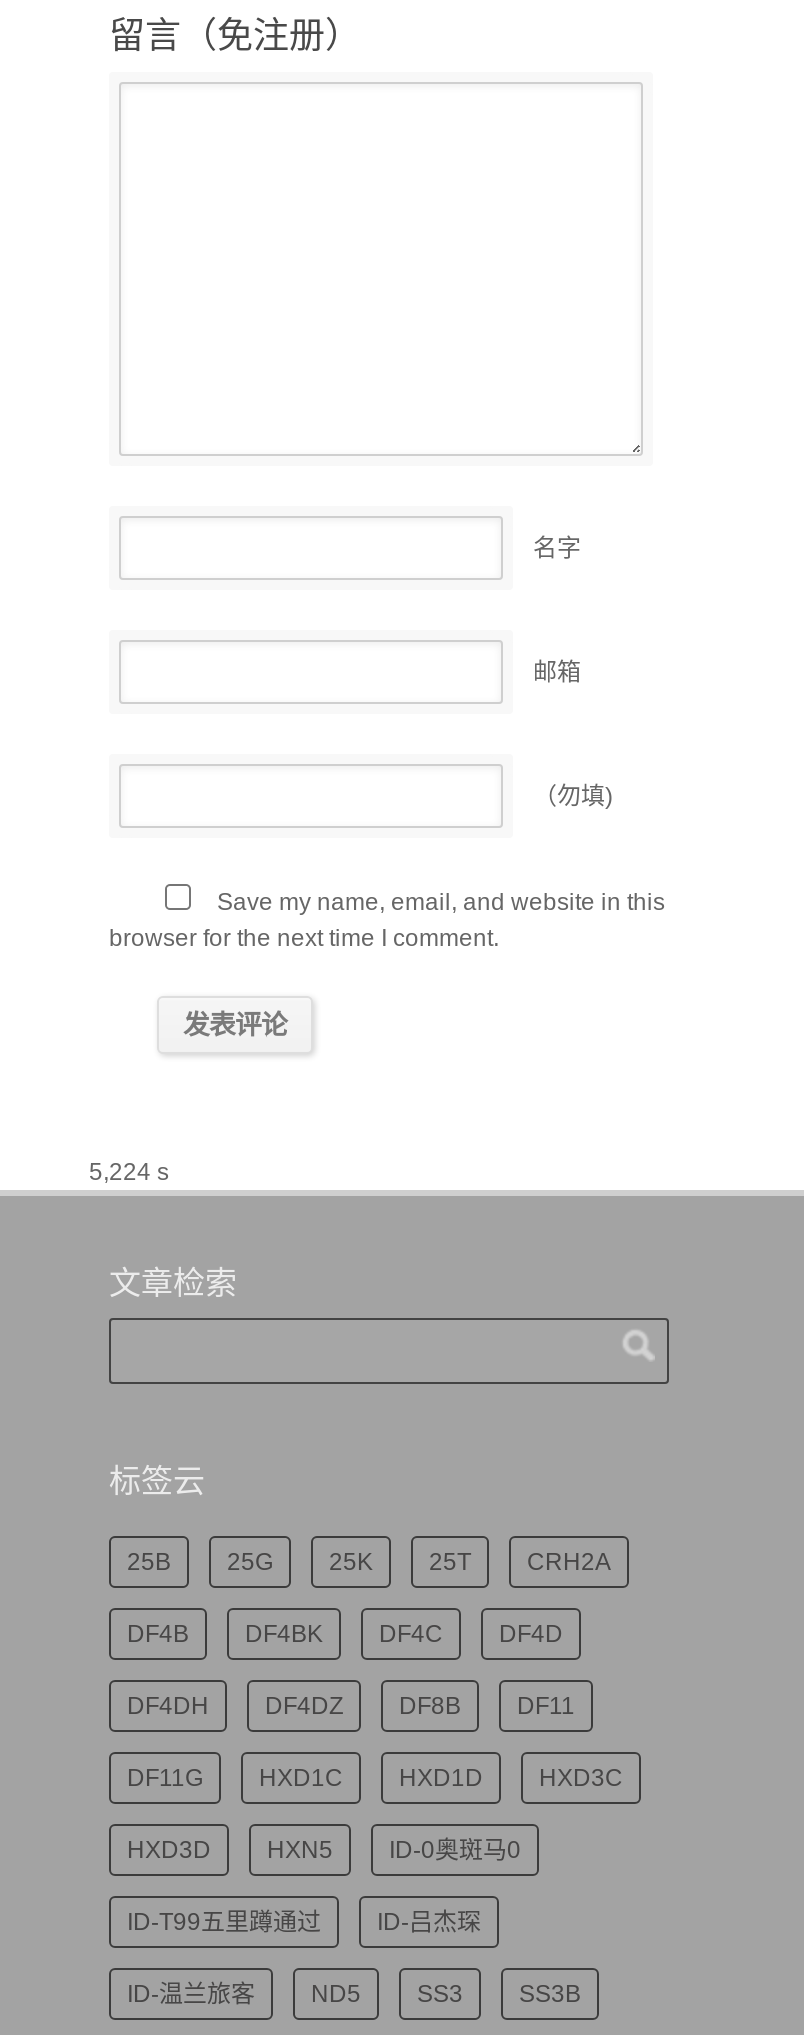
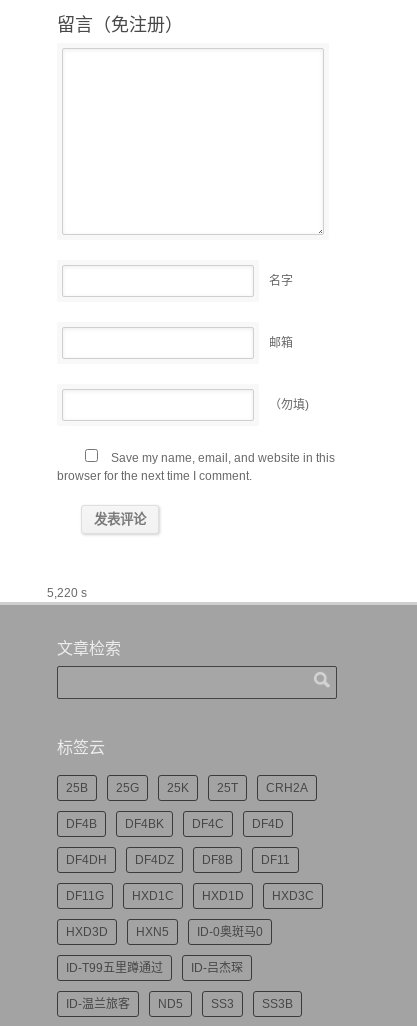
[89,1157,169,1185] 5,224 s -> [47,586,87,600] 5,220 s

